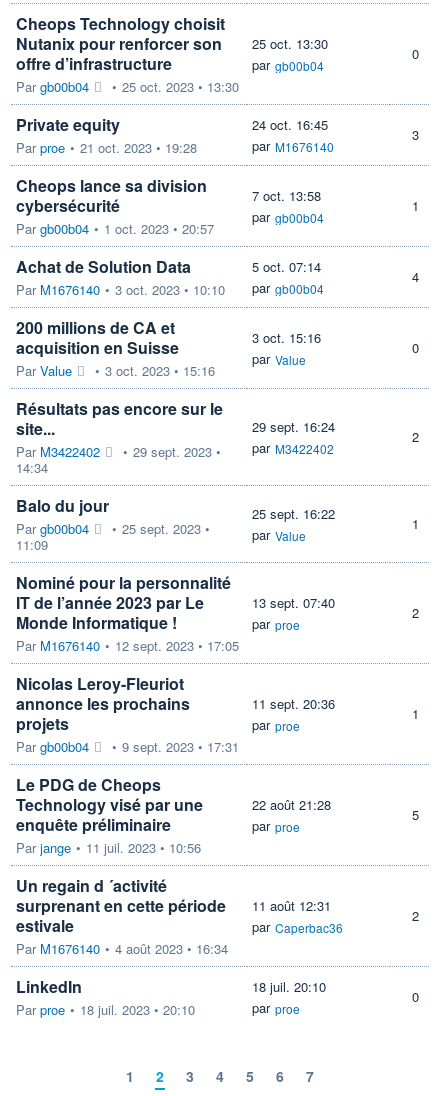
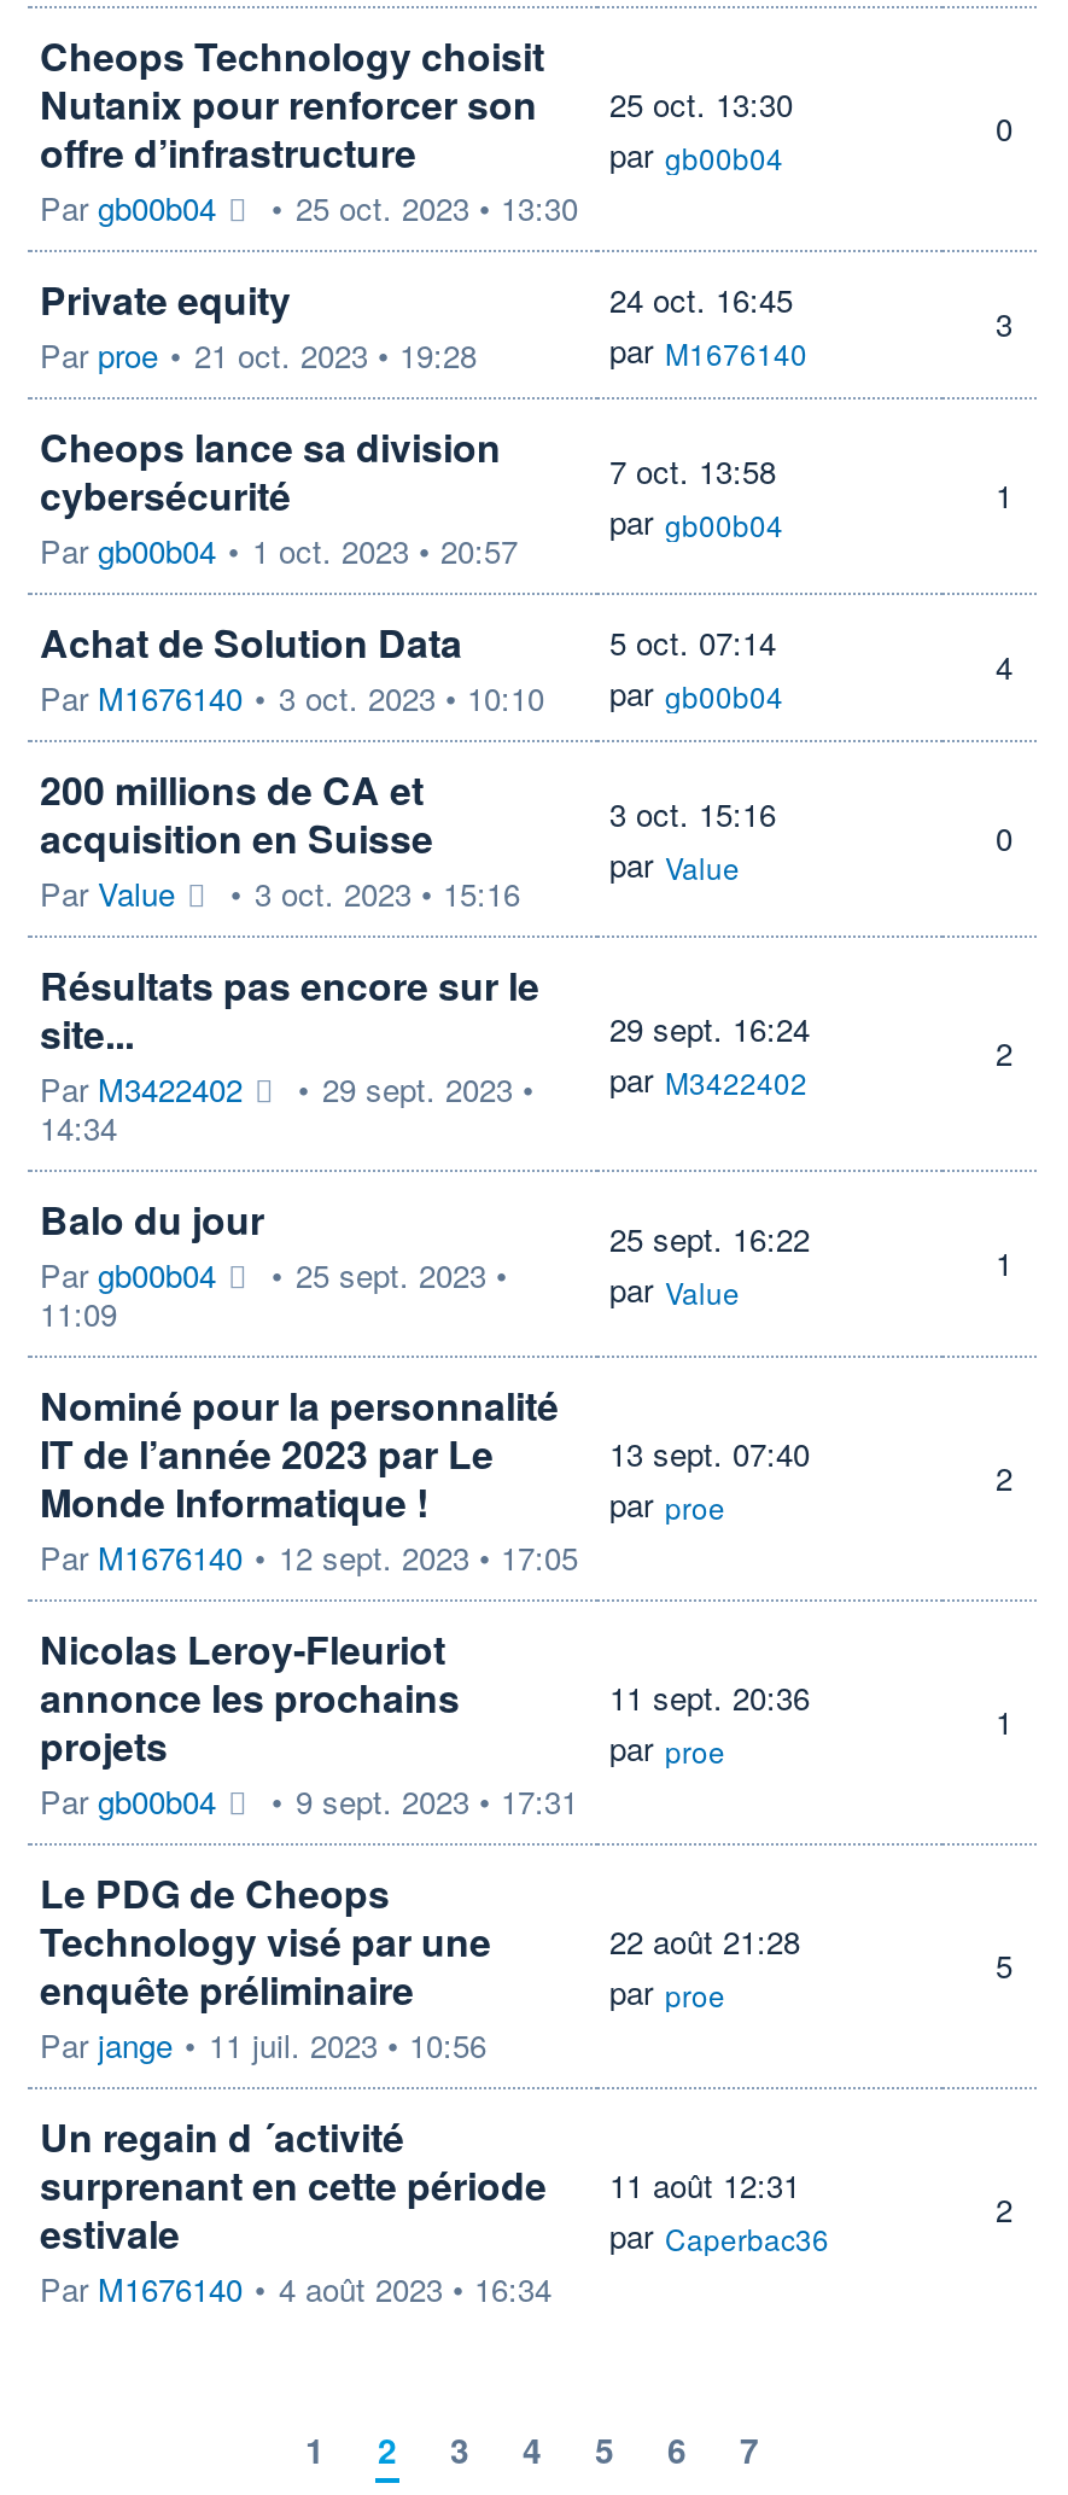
[16,975,195,1019] LinkedIn | Par proe • 18 juil. 2023 • 20:10 -> none
[252,977,326,1017] 18 juil. 20:10 | par proe -> none
[412,987,419,1006] 0 -> none

